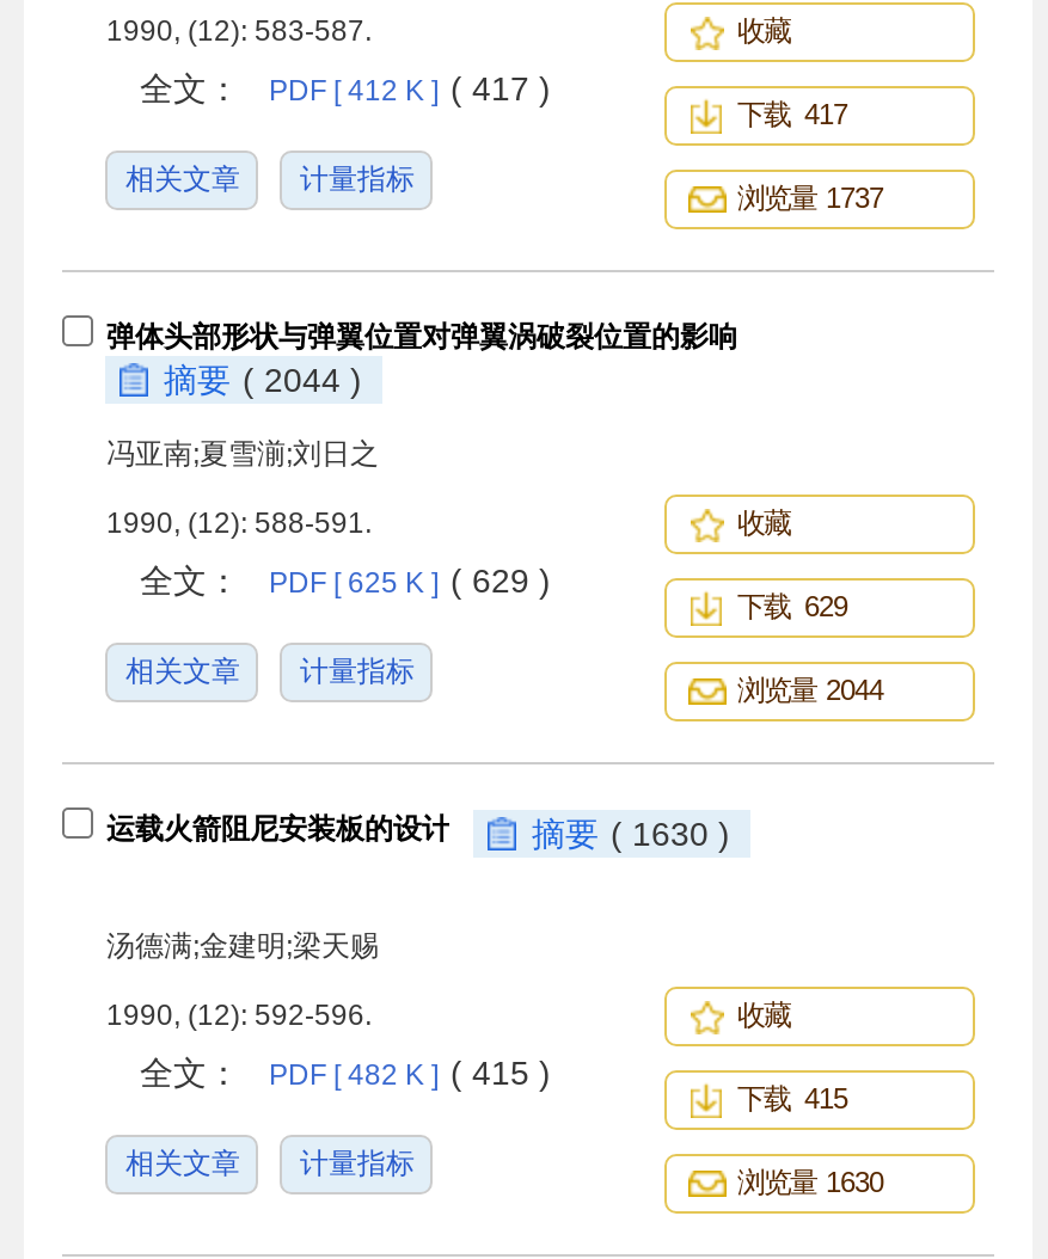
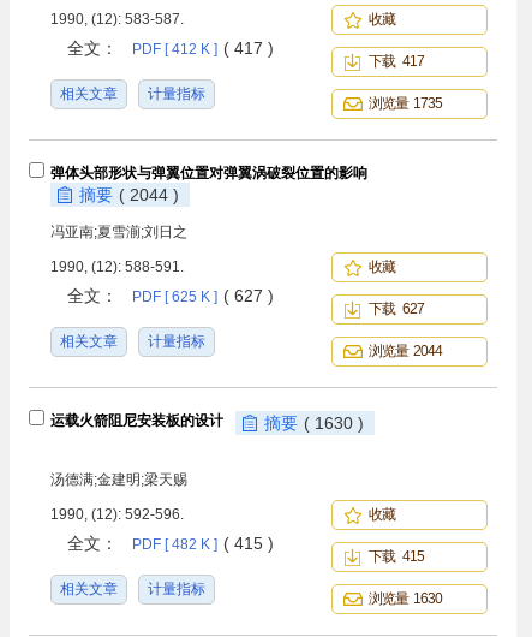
[737,182,883,215] 浏览量 1737 -> [368,95,441,112] 浏览量 1735
[140,561,551,600] 全文： PDF [ 625 K ] ( 629 ) -> [68,286,274,305] 全文： PDF [ 625 K ] ( 627 )
[737,590,847,624] 下载 629 -> [368,300,423,317] 下载 627

